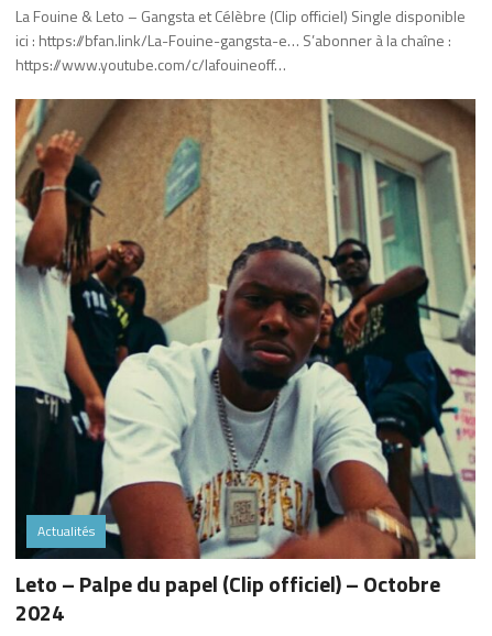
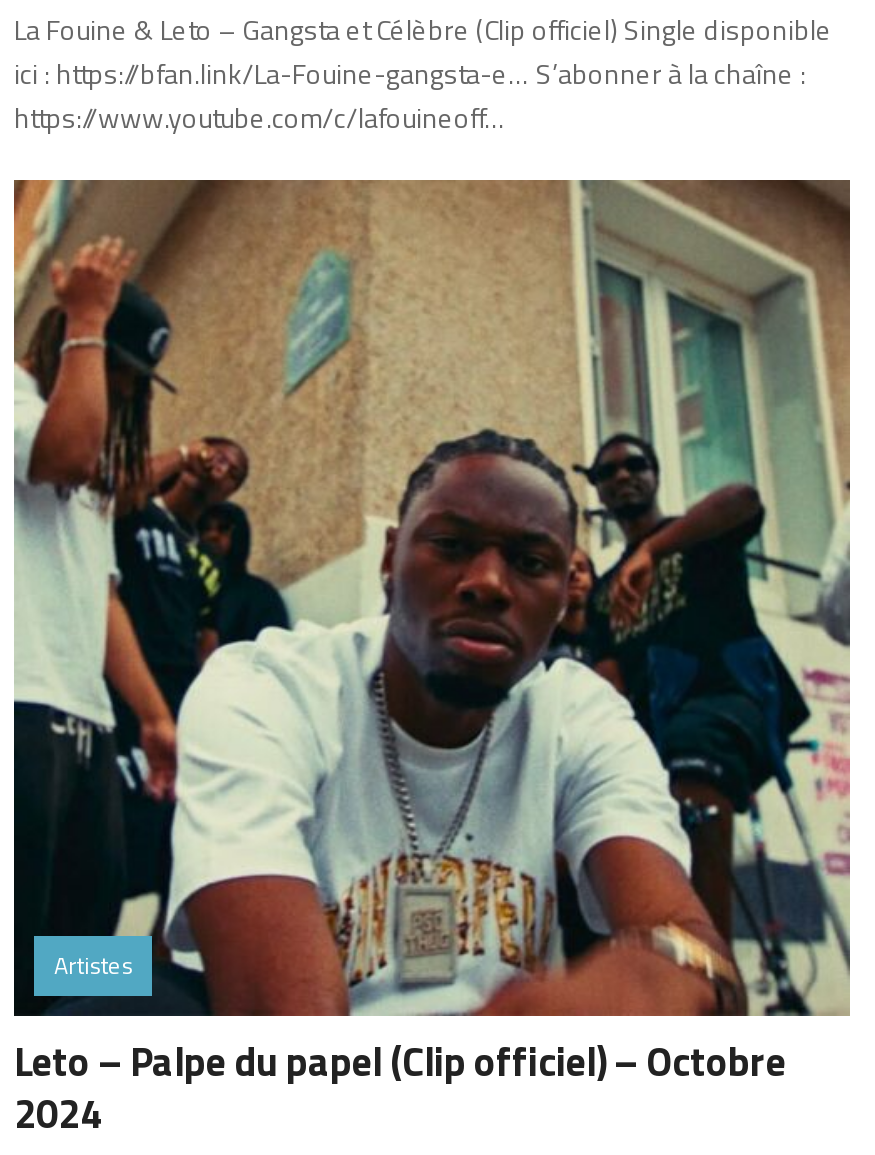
[37,521,95,542] Actualités -> [54,946,132,984] Artistes

